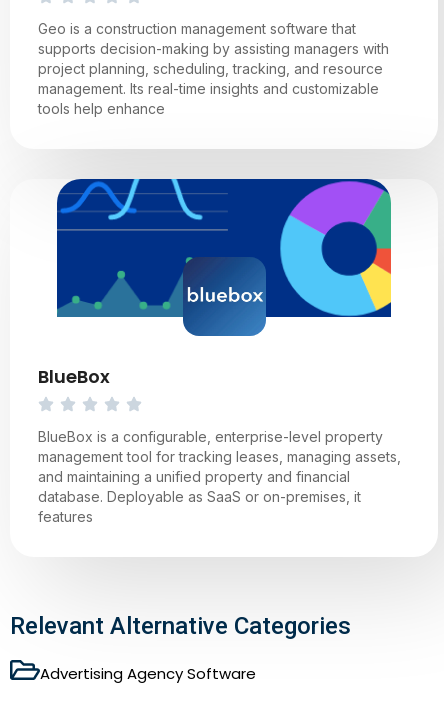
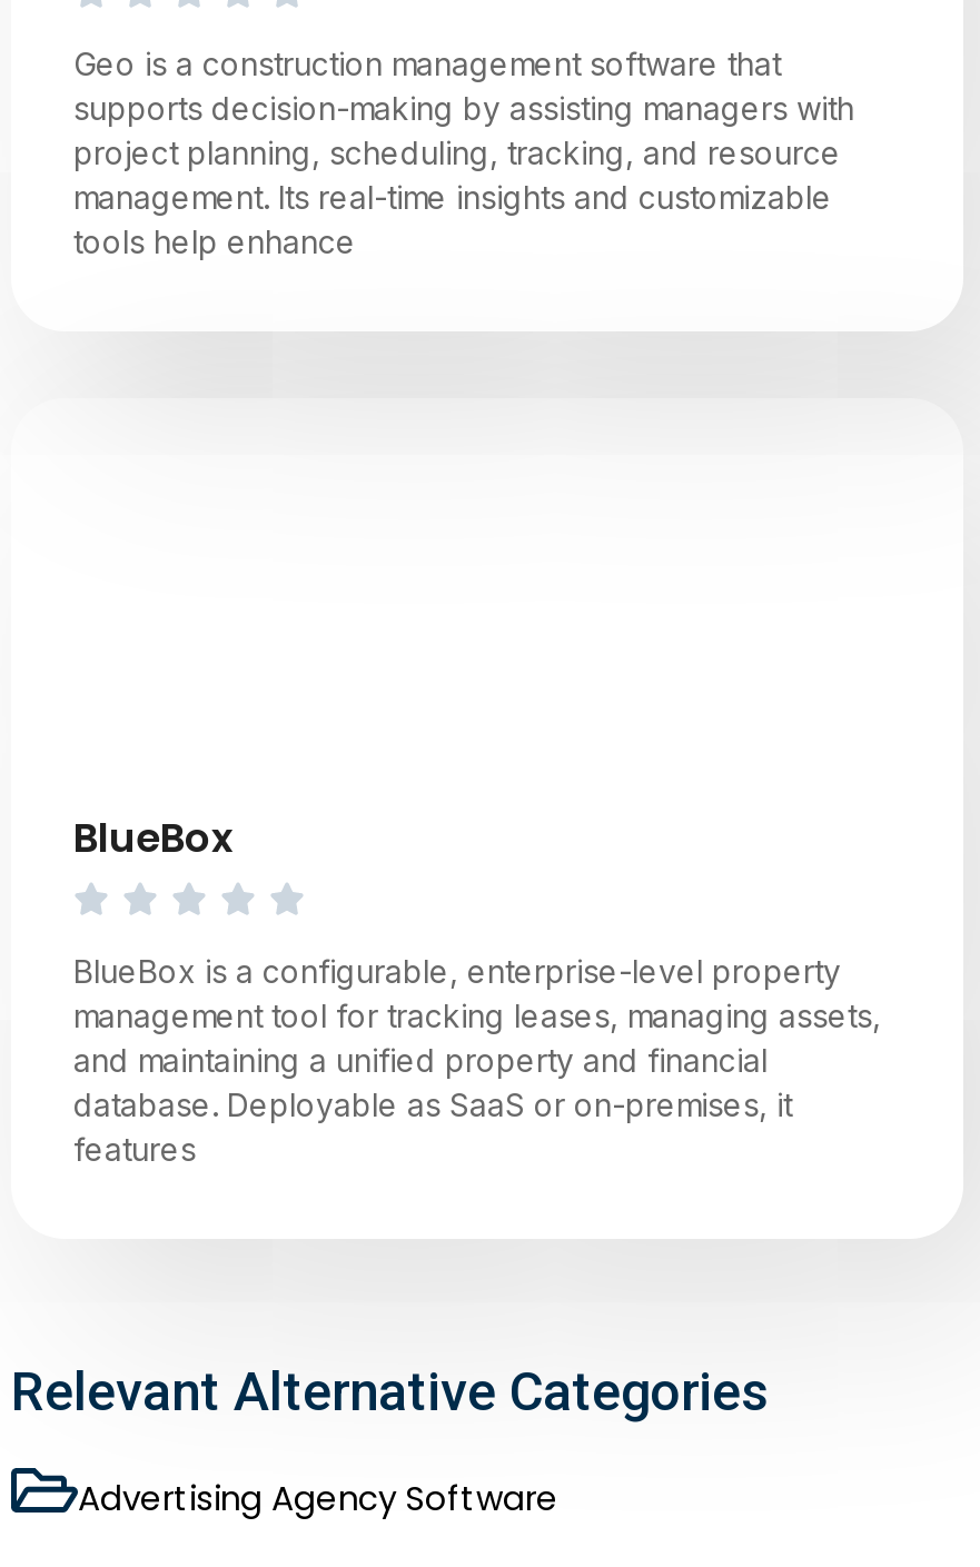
[56,178,392,337] [image] -> none

